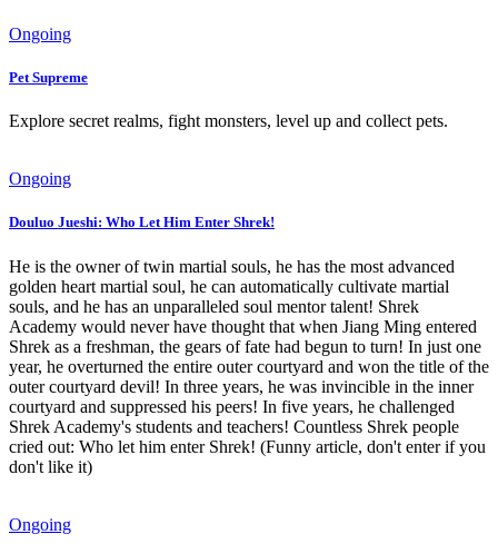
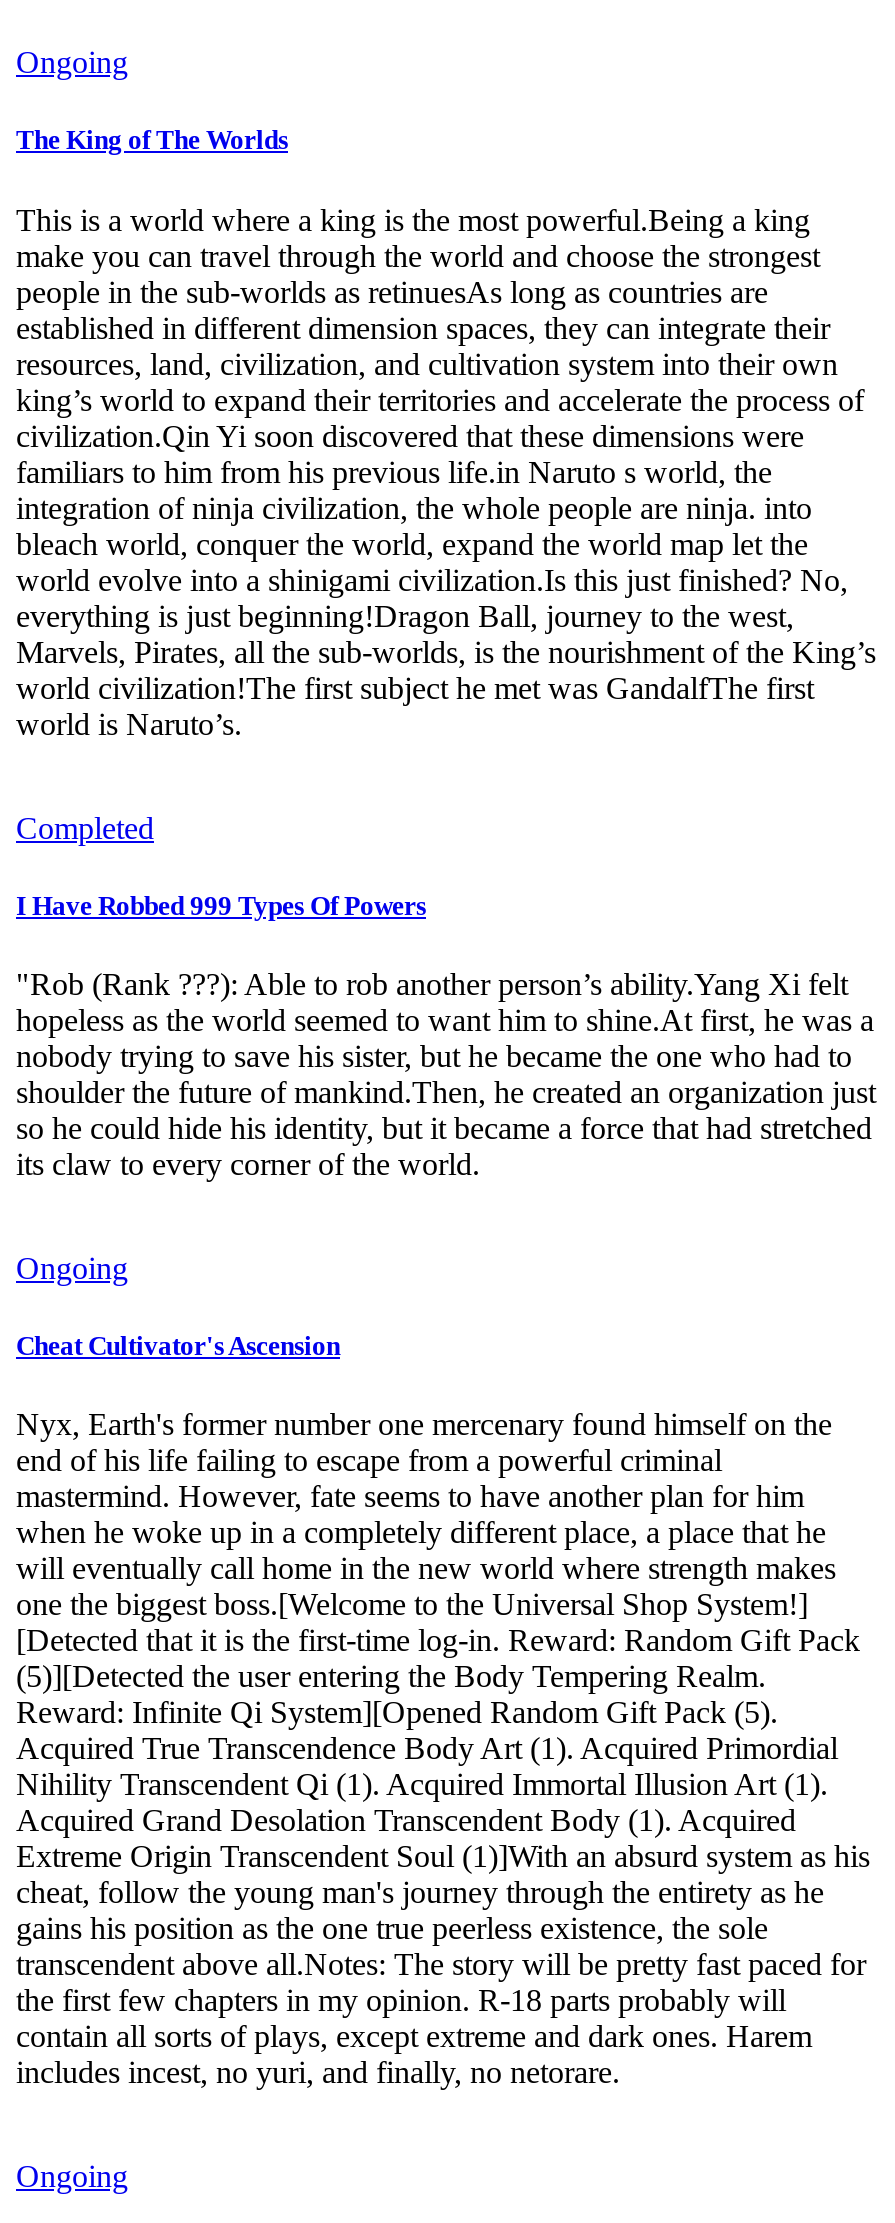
[9,69,448,130] Pet Supreme | Explore secret realms, fight monsters, level up and collect pets. -> [16,126,876,1181] The King of The Worlds | This is a world where a king is the most powerful.Being a king | make you can travel through the world and choose the strongest | people in the sub-worlds as retinuesAs long as countries are | established in different dimension spaces, they can integrate their | resources, land, civilization, and cultivation system into their own | king’s world to expand their territories and accelerate the process of | civilization.Qin Yi soon discovered that these dimensions were | familiars to him from his previous life.in Naruto s world, the | integration of ninja civilization, the whole people are ninja. into | bleach world, conquer the world, expand the world map let the | world evolve into a shinigami civilization.Is this just finished? No, | everything is just beginning!Dragon Ball, journey to the west, | Marvels, Pirates, all the sub-worlds, is the nourishment of the King’s | world civilization!The first subject he met was GandalfThe first | world is Naruto’s. | Completed | I Have Robbed 999 Types Of Powers | "Rob (Rank ???): Able to rob another person’s ability.Yang Xi felt | hopeless as the world seemed to want him to shine.At first, he was a | nobody trying to save his sister, but he became the one who had to | shoulder the future of mankind.Then, he created an organization just | so he could hide his identity, but it became a force that had stretched | its claw to every corner of the world.
[9,214,275,231] Douluo Jueshi: Who Let Him Enter Shrek! -> [16,1331,340,1361] Cheat Cultivator's Ascension
[9,256,489,476] He is the owner of twin martial souls, he has the most advanced | golden heart martial soul, he can automatically cultivate martial | souls, and he has an unparalleled soul mentor talent! Shrek | Academy would never have thought that when Jiang Ming entered | Shrek as a freshman, the gears of fate had begun to turn! In just one | year, he overturned the entire outer courtyard and won the title of the | outer courtyard devil! In three years, he was invincible in the inner | courtyard and suppressed his peers! In five years, he challenged | Shrek Academy's students and teachers! Countless Shrek people | cried out: Who let him enter Shrek! (Funny article, don't enter if you | don't like it) -> [16,1408,870,2090] Nyx, Earth's former number one mercenary found himself on the | end of his life failing to escape from a powerful criminal | mastermind. However, fate seems to have another plan for him | when he woke up in a completely different place, a place that he | will eventually call home in the new world where strength makes | one the biggest boss.[Welcome to the Universal Shop System!] | [Detected that it is the first-time log-in. Reward: Random Gift Pack | (5)][Detected the user entering the Body Tempering Realm. | Reward: Infinite Qi System][Opened Random Gift Pack (5). | Acquired True Transcendence Body Art (1). Acquired Primordial | Nihility Transcendent Qi (1). Acquired Immortal Illusion Art (1). | Acquired Grand Desolation Transcendent Body (1). Acquired | Extreme Origin Transcendent Soul (1)]With an absurd system as his | cheat, follow the young man's journey through the entirety as he | gains his position as the one true peerless existence, the sole | transcendent above all.Notes: The story will be pretty fast paced for | the first few chapters in my opinion. R-18 parts probably will | contain all sorts of plays, except extreme and dark ones. Harem | includes incest, no yuri, and finally, no netorare.

